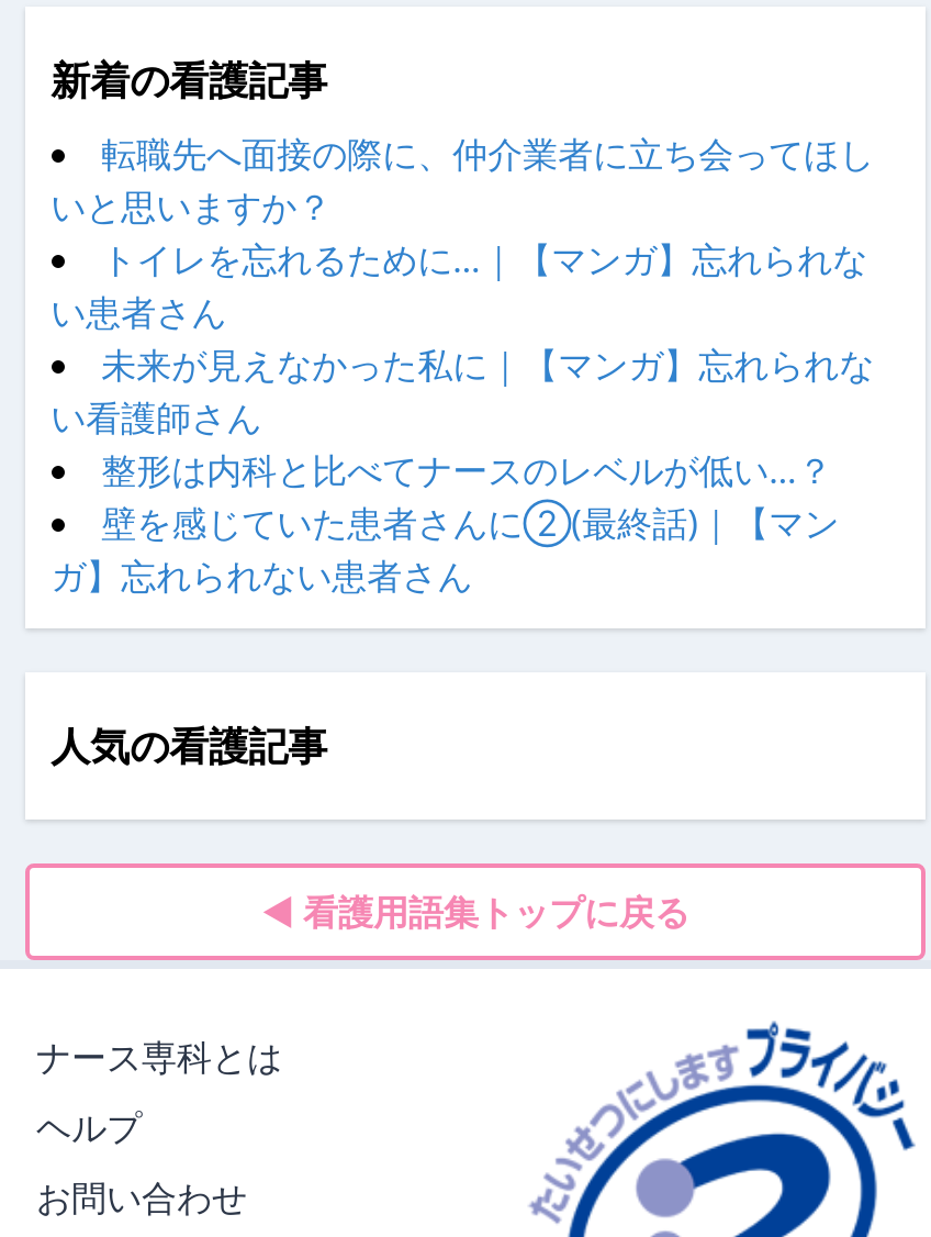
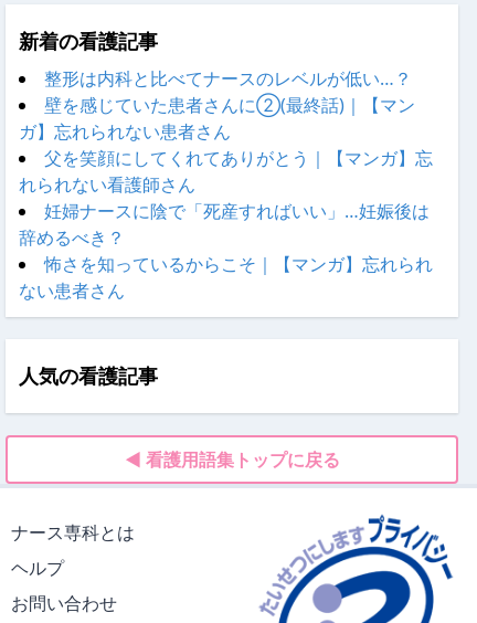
[51,129,874,441] 転職先へ面接の際に、仲介業者に立ち会ってほし | いと思いますか？ | トイレを忘れるために…｜【マンガ】忘れられな | い患者さん | 未来が見えなかった私に｜【マンガ】忘れられな | い看護師さん -> none
moved [51,445,833,599] -> [18,66,412,143]: 整形は内科と比べてナースのレベルが低い…？ | ガ】忘れられない患者さん
none -> [18,145,433,302] 父を笑顔にしてくれてありがとう｜【マンガ】忘 | れられない看護師さん | 妊婦ナースに陰で「死産すればいい」…妊娠後は | 辞めるべき？ | 怖さを知っているからこそ｜【マンガ】忘れられ | ない患者さん

